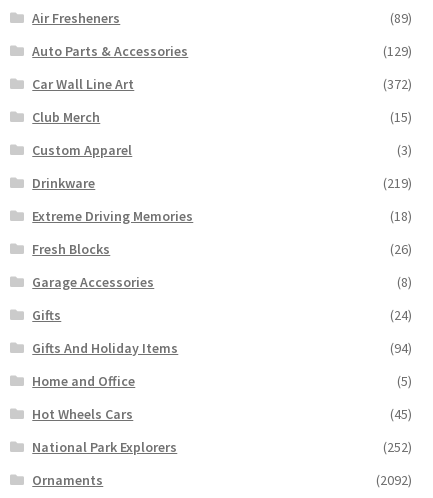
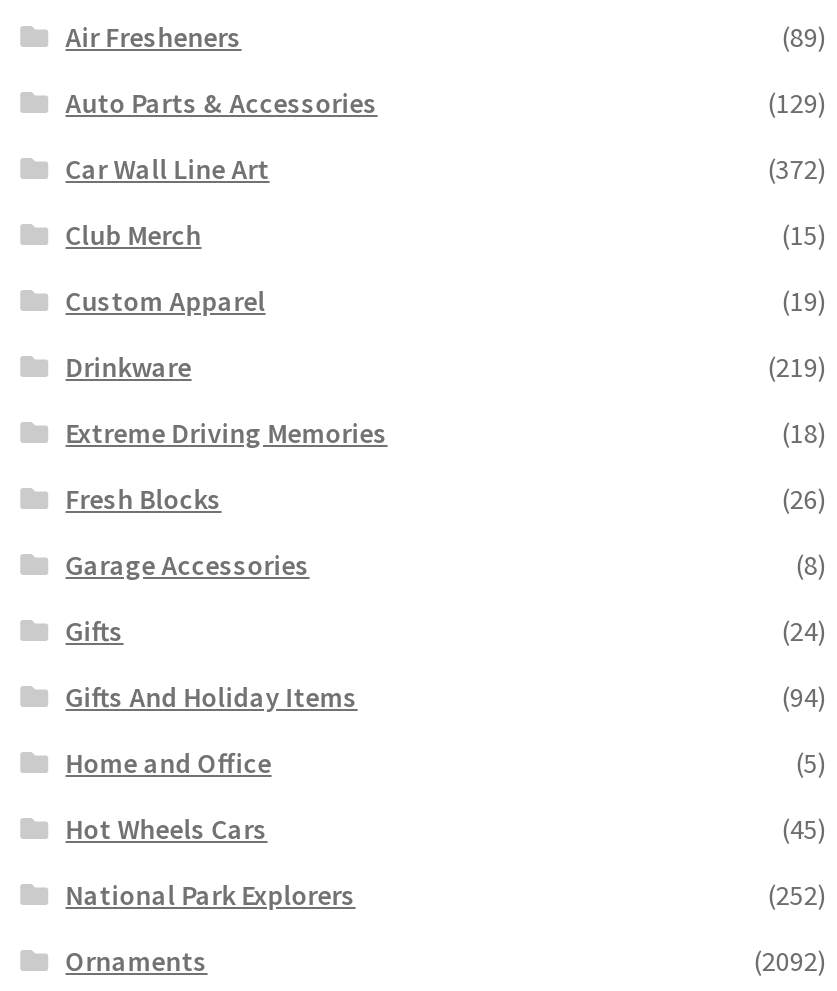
[397,141,412,159] (3) -> [782,283,826,319] (19)

